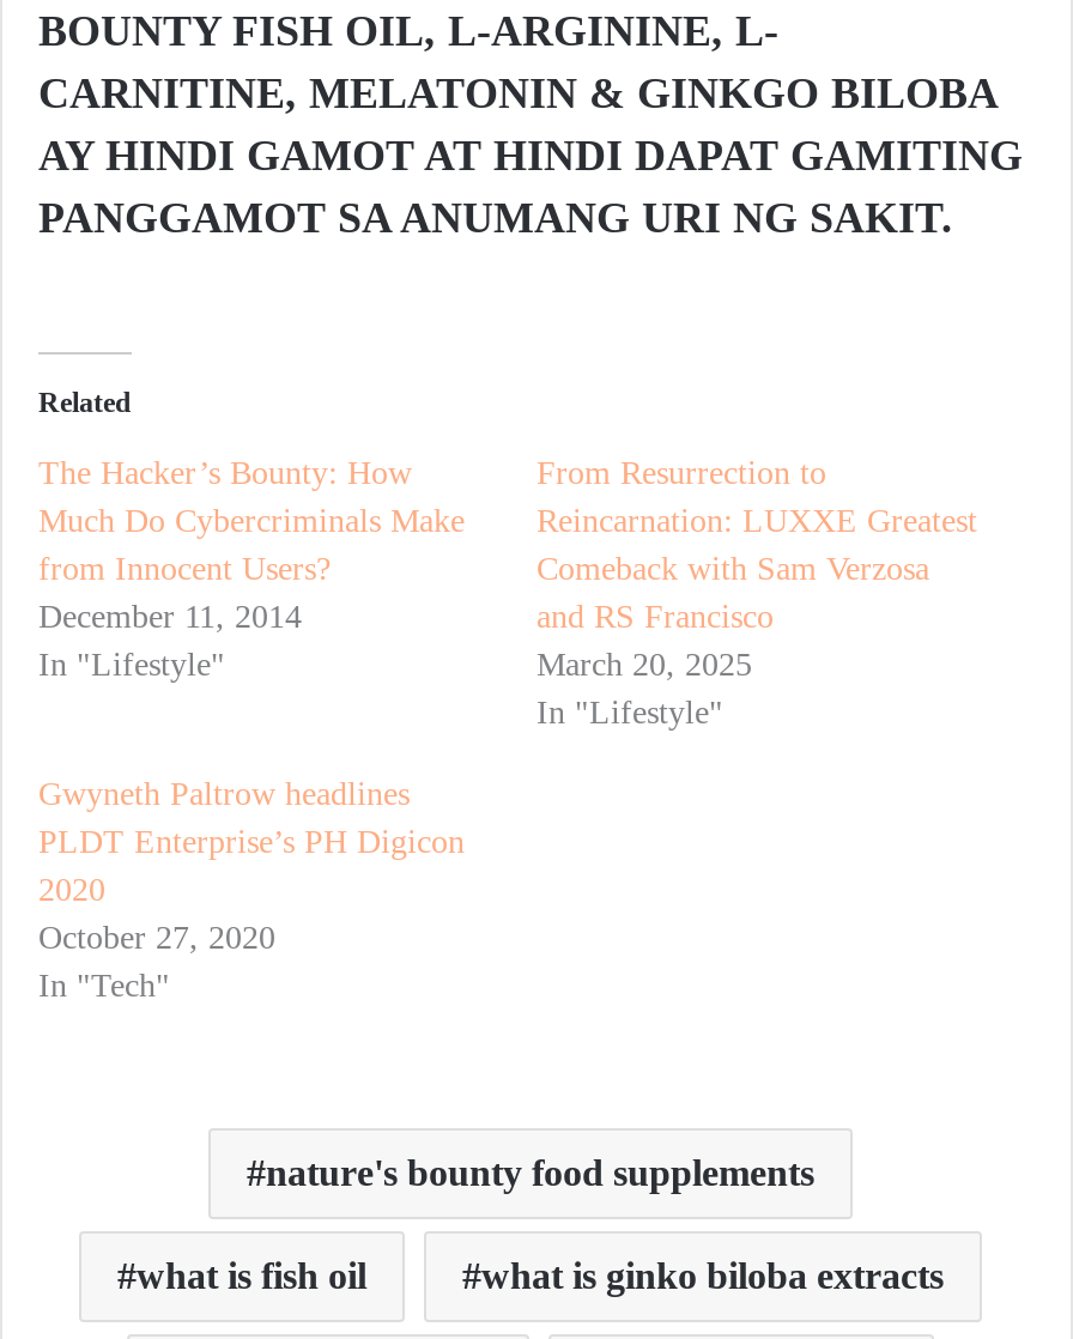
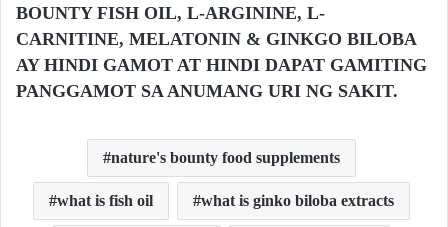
[38,386,465,683] Related | The Hacker’s Bounty: How | Much Do Cybercriminals Make | from Innocent Users? | December 11, 2014 | In "Lifestyle" -> none
[38,455,977,1004] From Resurrection to | Reincarnation: LUXXE Greatest | Comeback with Sam Verzosa | and RS Francisco | March 20, 2025 | In "Lifestyle" | Gwyneth Paltrow headlines | PLDT Enterprise’s PH Digicon | 2020 | October 27, 2020 | In "Tech" -> none

